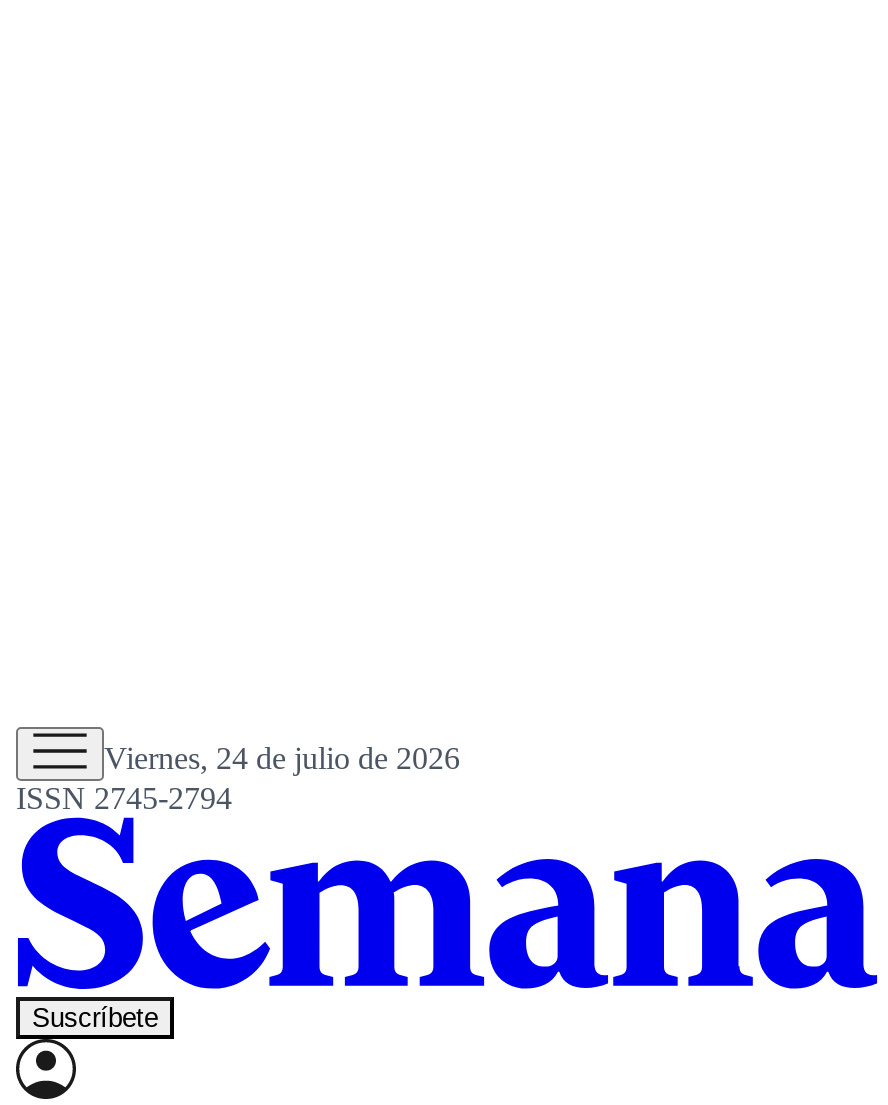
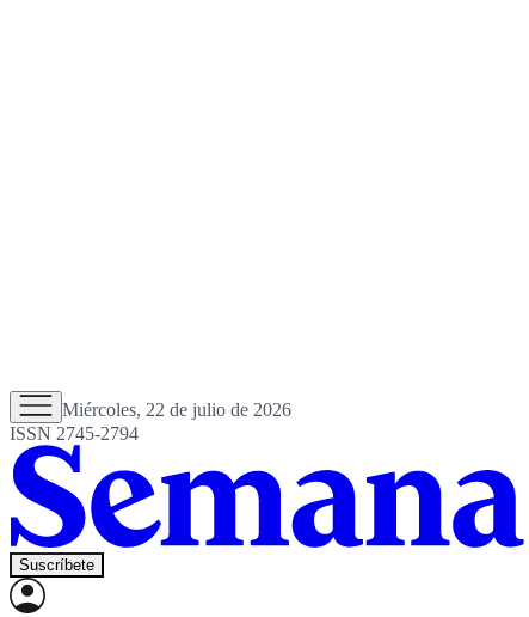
[104,741,460,775] Viernes, 24 de julio de 2026 -> [62,399,291,420] Miércoles, 22 de julio de 2026

